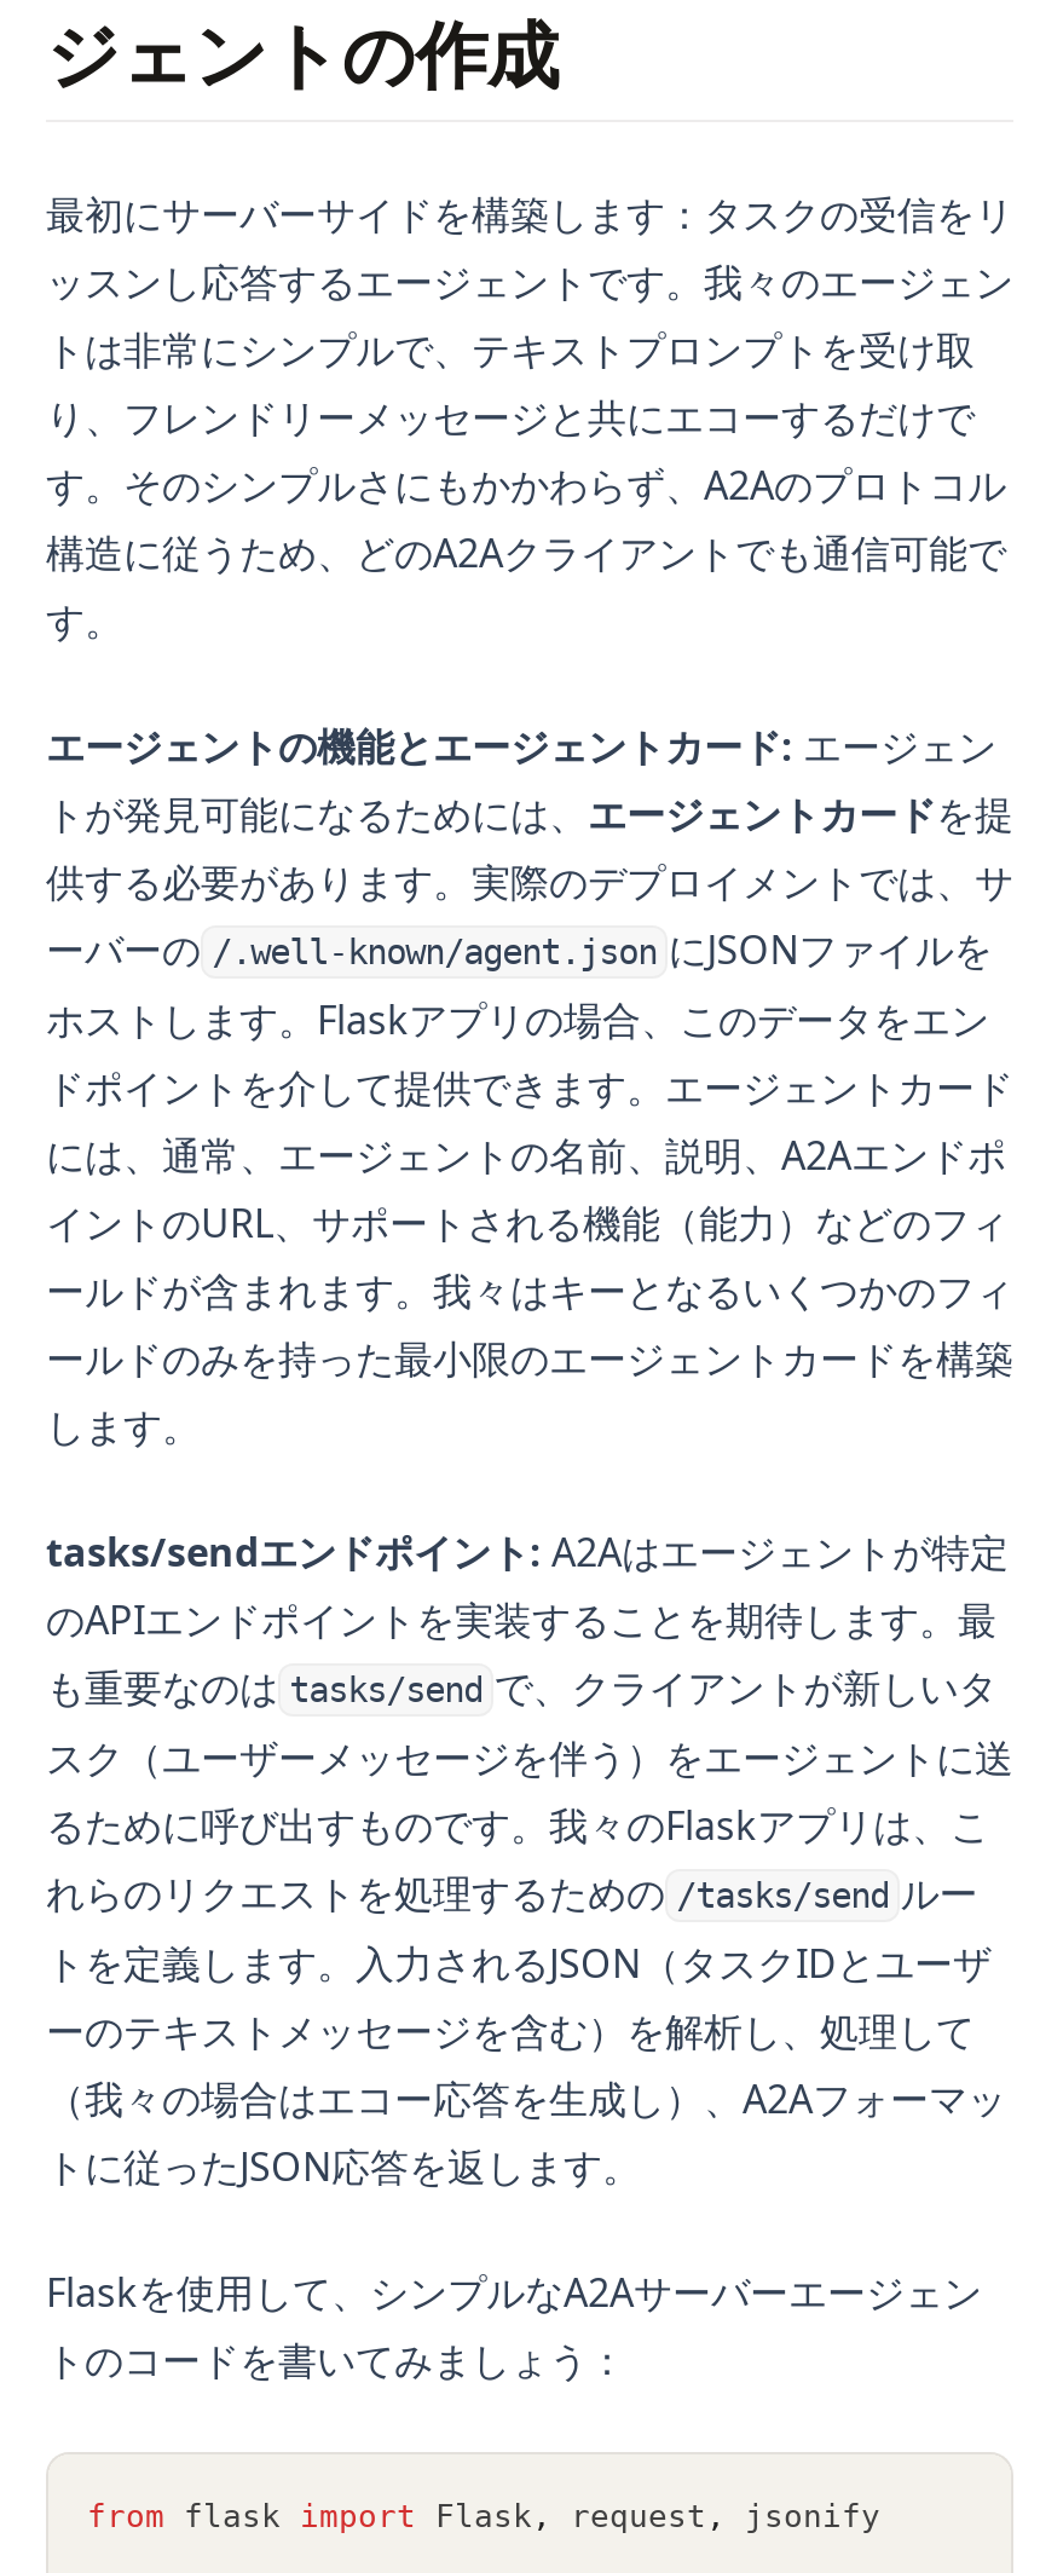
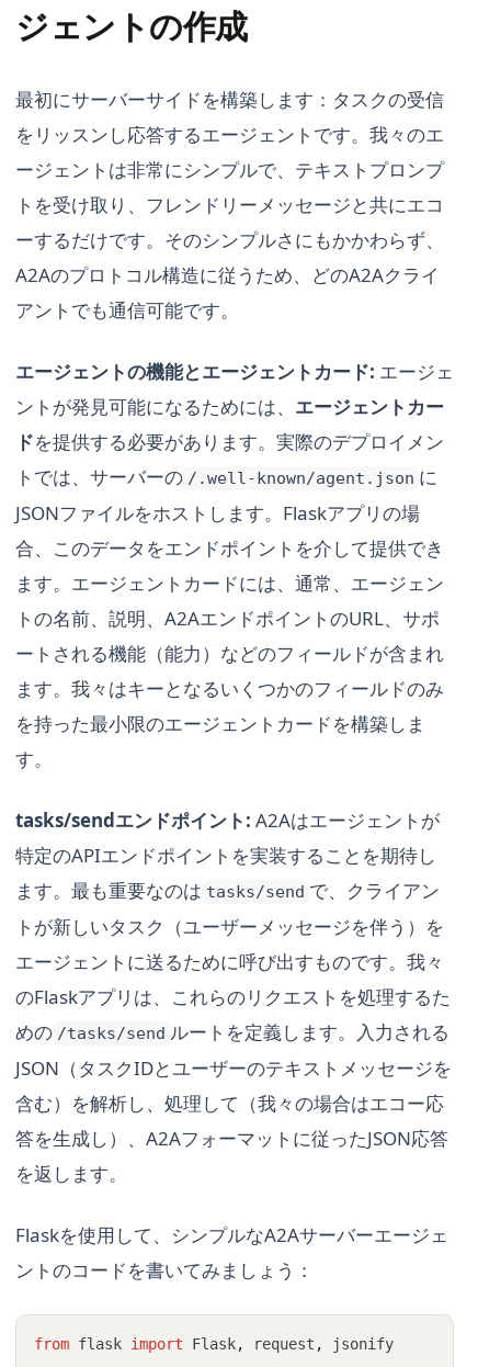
[46,187,1013,579] 最初にサーバーサイドを構築します：タスクの受信をリ | ッスンし応答するエージェントです。我々のエージェン | トは非常にシンプルで、テキストプロンプトを受け取 | り、フレンドリーメッセージと共にエコーするだけで | す。そのシンプルさにもかかわらず、A2Aのプロトコル | 構造に従うため、どのA2Aクライアントでも通信可能で -> [15,86,454,736] 最初にサーバーサイドを構築します：タスクの受信 | をリッスンし応答するエージェントです。我々のエ | ージェントは非常にシンプルで、テキストプロンプ | トを受け取り、フレンドリーメッセージと共にエコ | ーするだけです。そのシンプルさにもかかわらず、 | A2Aのプロトコル構造に従うため、どのA2Aクライ | アントでも通信可能です。 | エージェントの機能とエージェントカード:エージェ | ントが発見可能になるためには、エージェントカー | ドを提供する必要があります。実際のデプロイメン | トでは、サーバーの /.well-known/agent.json に | JSONファイルをホストします。Flaskアプリの場 | 合、このデータをエンドポイントを介して提供でき | ます。エージェントカードには、通常、エージェン | トの名前、説明、A2AエンドポイントのURL、サポ | ートされる機能（能力）などのフィールドが含まれ | ます。我々はキーとなるいくつかのフィールドのみ | を持った最小限のエージェントカードを構築しま
moved [46,593,123,647] -> [15,746,53,771]: す。
[46,719,1013,2386] エージェントの機能とエージェントカード:エージェン | トが発見可能になるためには、エージェントカードを提 | 供する必要があります。実際のデプロイメントでは、サ | ーバーの /.well-known/agent.json にJSONファイルを | ホストします。Flaskアプリの場合、このデータをエン | ドポイントを介して提供できます。エージェントカード | には、通常、エージェントの名前、説明、A2Aエンドポ | イントのURL、サポートされる機能（能力）などのフィ | ールドが含まれます。我々はキーとなるいくつかのフィ | ールドのみを持った最小限のエージェントカードを構築 | します。 | tasks/sendエンドポイント: A2Aはエージェントが特定 | のAPIエンドポイントを実装することを期待します。最 | も重要なのは tasks/send で、クライアントが新しいタ | スク（ユーザーメッセージを伴う）をエージェントに送 | るために呼び出すものです。我々のFlaskアプリは、こ | れらのリクエストを処理するための /tasks/send ルー | トを定義します。入力されるJSON（タスクIDとユーザ | ーのテキストメッセージを含む）を解析し、処理して | （我々の場合はエコー応答を生成し）、A2Aフォーマッ | トに従ったJSON応答を返します。 | Flaskを使用して、シンプルなA2Aサーバーエージェン | トのコードを書いてみましょう： -> [15,807,452,1282] tasks/sendエンドポイント: A2Aはエージェントが | 特定のAPIエンドポイントを実装することを期待し | ます。最も重要なのは tasks/send で、クライアン | トが新しいタスク（ユーザーメッセージを伴う）を | エージェントに送るために呼び出すものです。我々 | のFlaskアプリは、これらのリクエストを処理するた | めの /tasks/send ルートを定義します。入力される | JSON（タスクIDとユーザーのテキストメッセージを | 含む）を解析し、処理して（我々の場合はエコー応 | 答を生成し）、A2Aフォーマットに従ったJSON応答 | を返します。 | Flaskを使用して、シンプルなA2Aサーバーエージェ | ントのコードを書いてみましょう：

